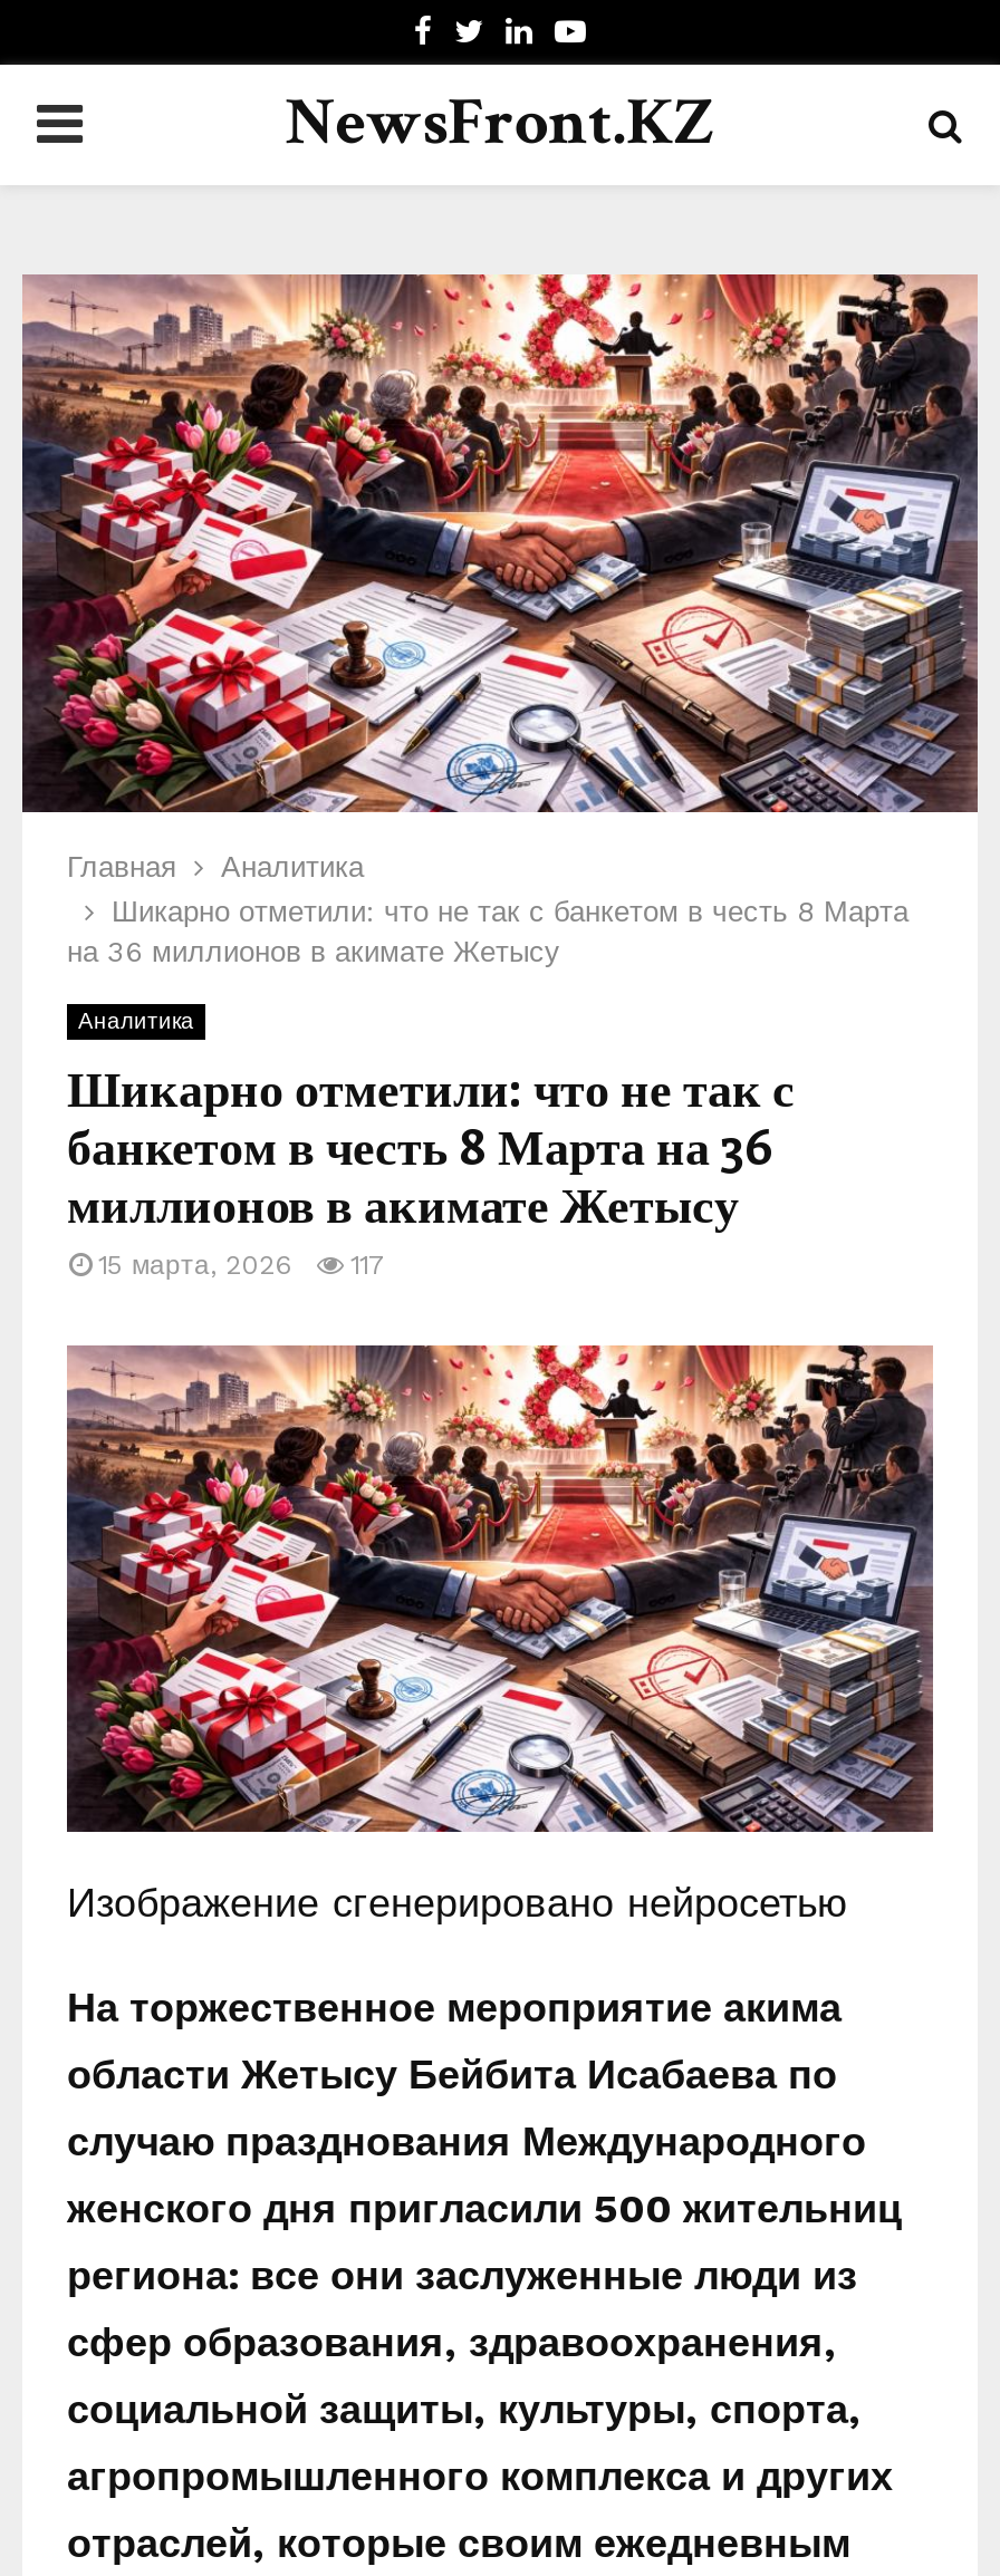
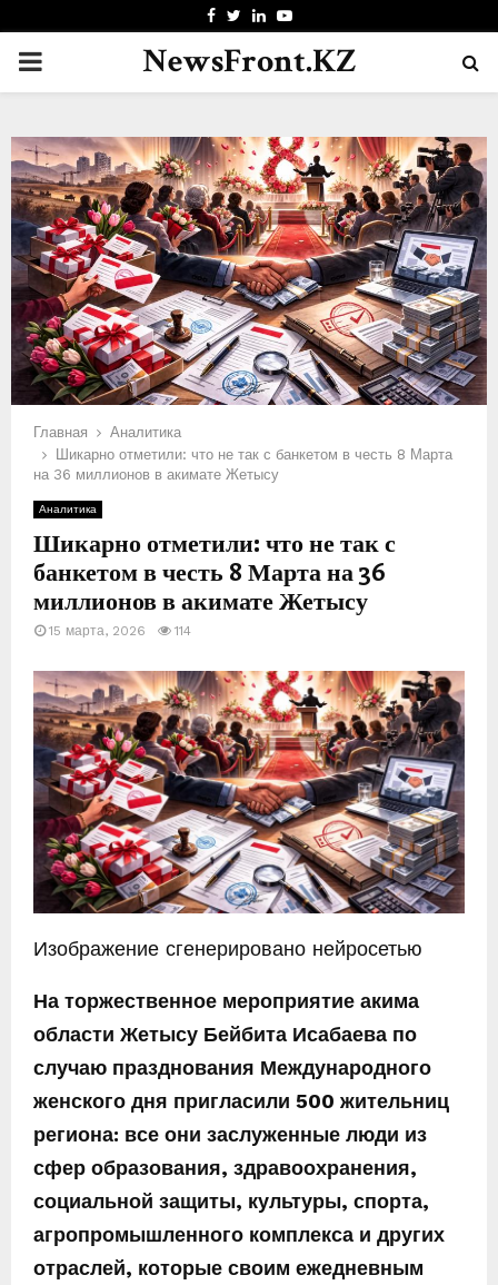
[98,1249,384,1280] 15 марта, 2026 117 -> [49,623,191,638] 15 марта, 2026 114

